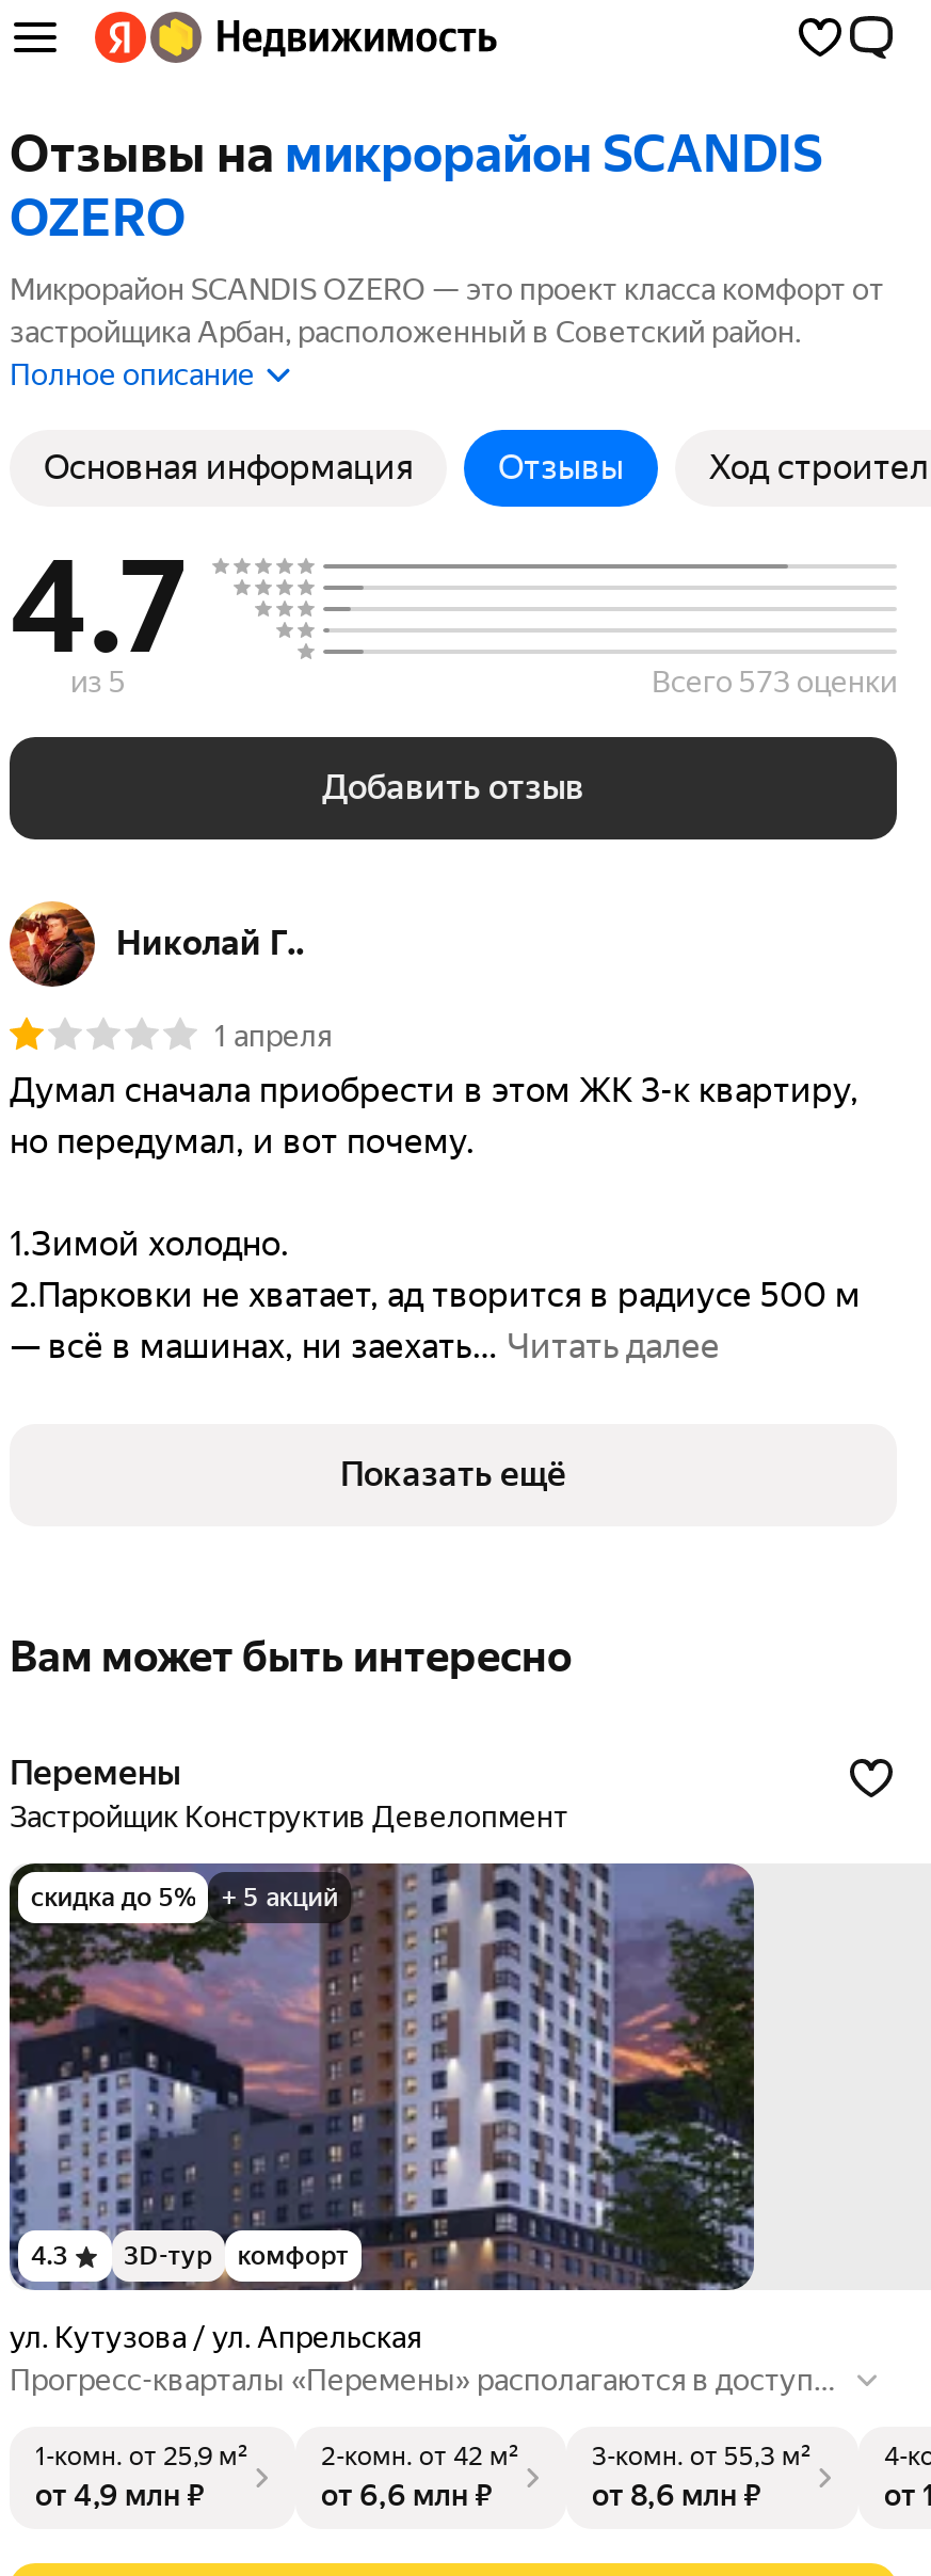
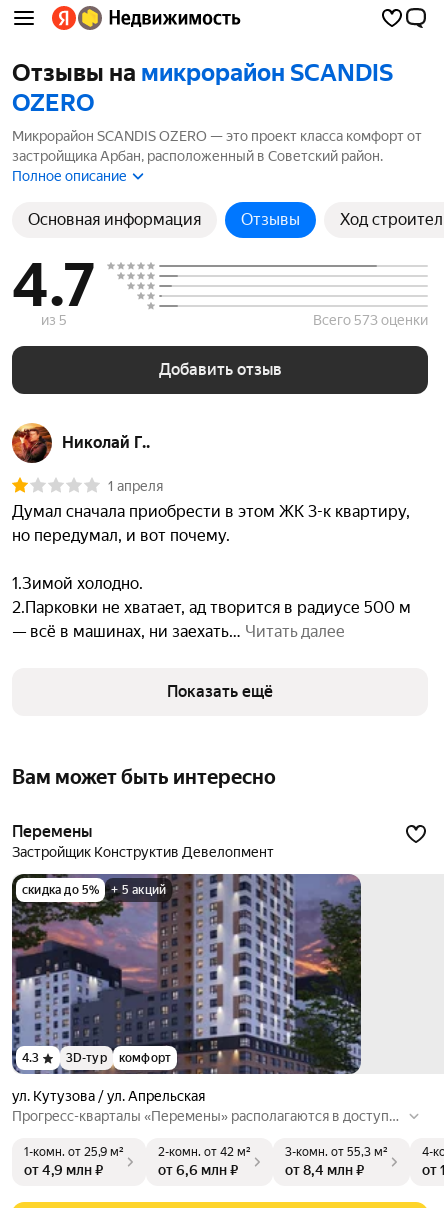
[592,2478,760,2512] от 8,6 млн ₽ -> [285,1162,364,1178] от 8,4 млн ₽

